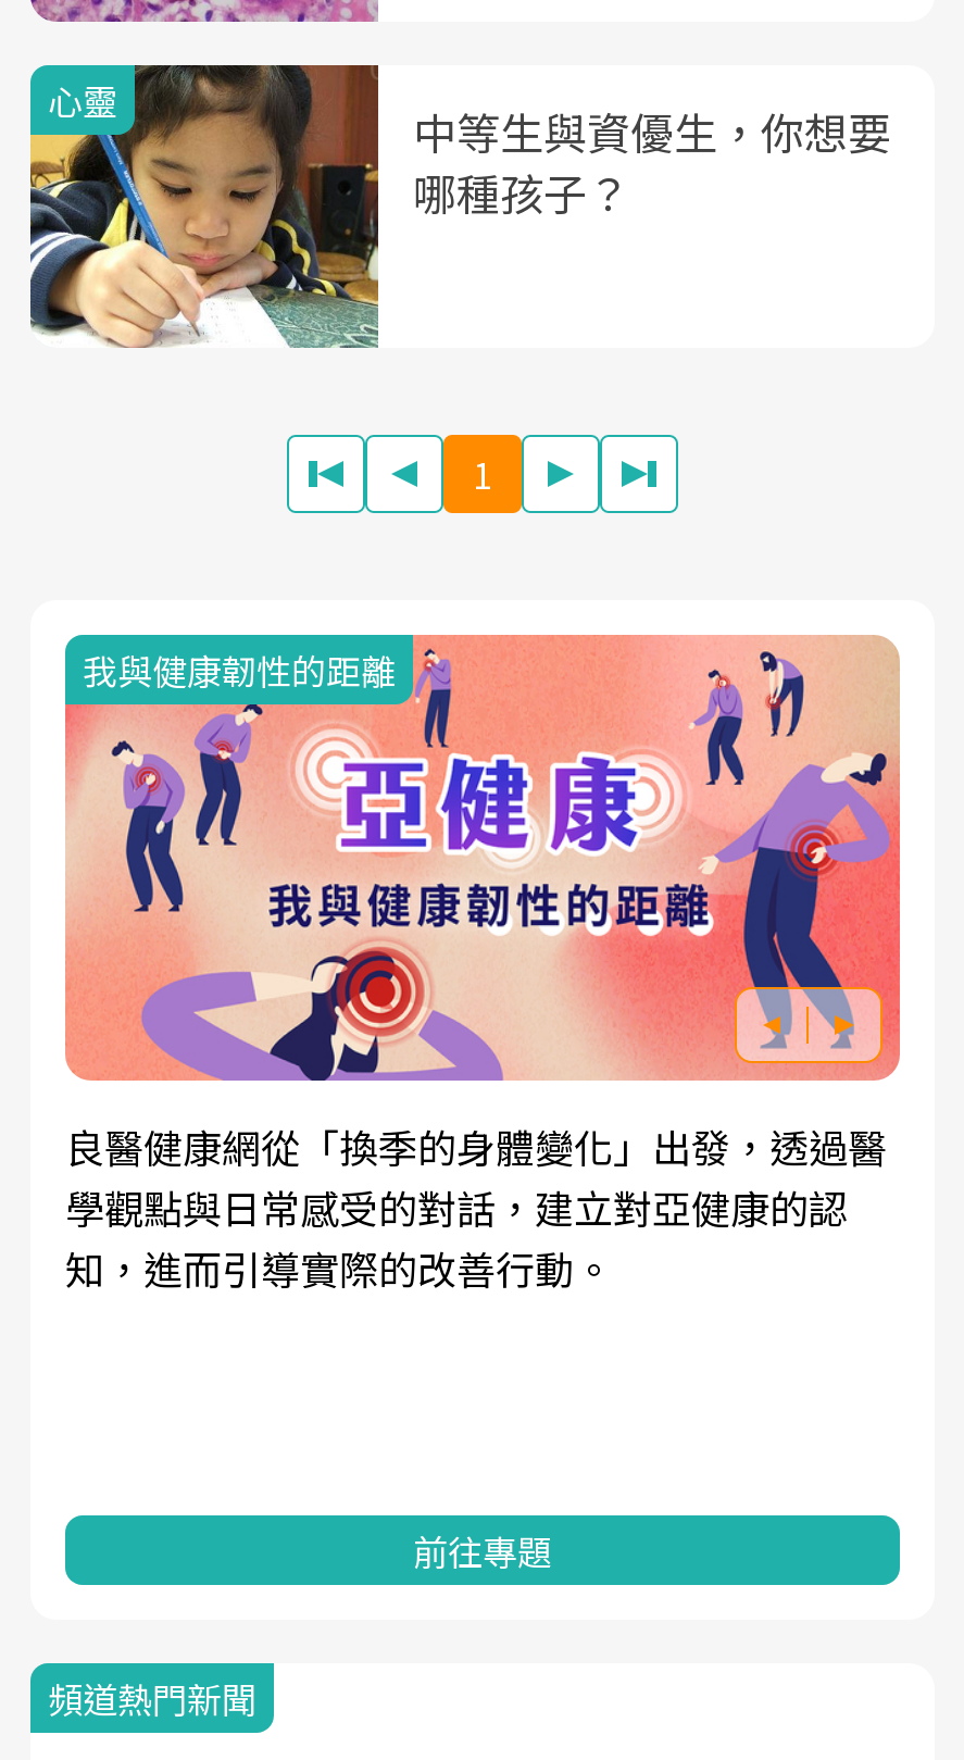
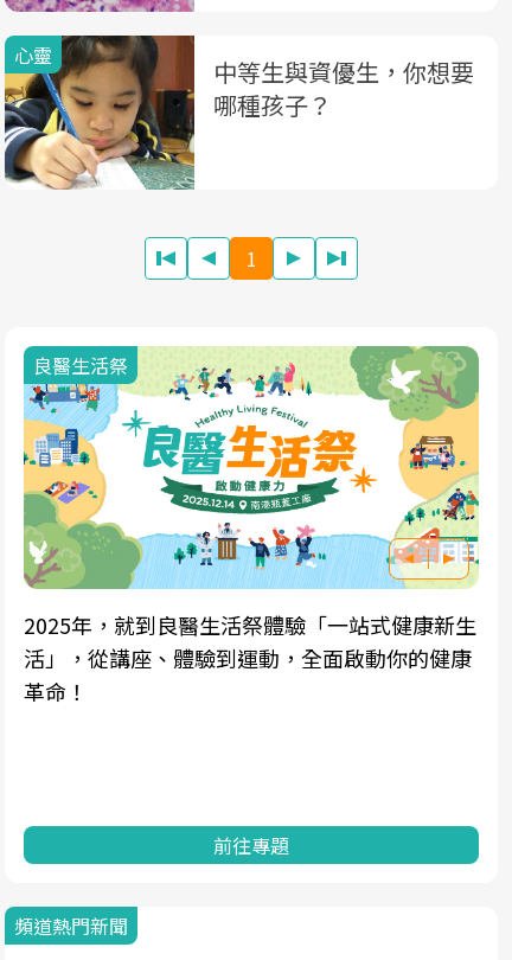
[63,635,902,1083] [image] | 我與健康韌性的距離 -> [23,345,480,590] [image] | 良醫生活祭
[65,1117,887,1295] 良醫健康網從「換季的身體變化」出發，透過醫 | 學觀點與日常感受的對話，建立對亞健康的認 | 知，進而引導實際的改善行動。 -> [24,609,476,706] 2025年，就到良醫生活祭體驗「一站式健康新生 | 活」，從講座、體驗到運動，全面啟動你的健康 | 革命！

